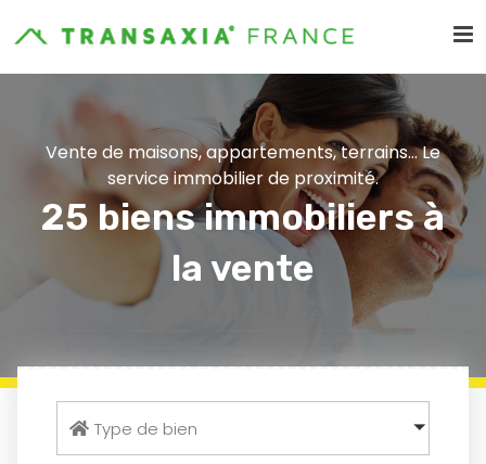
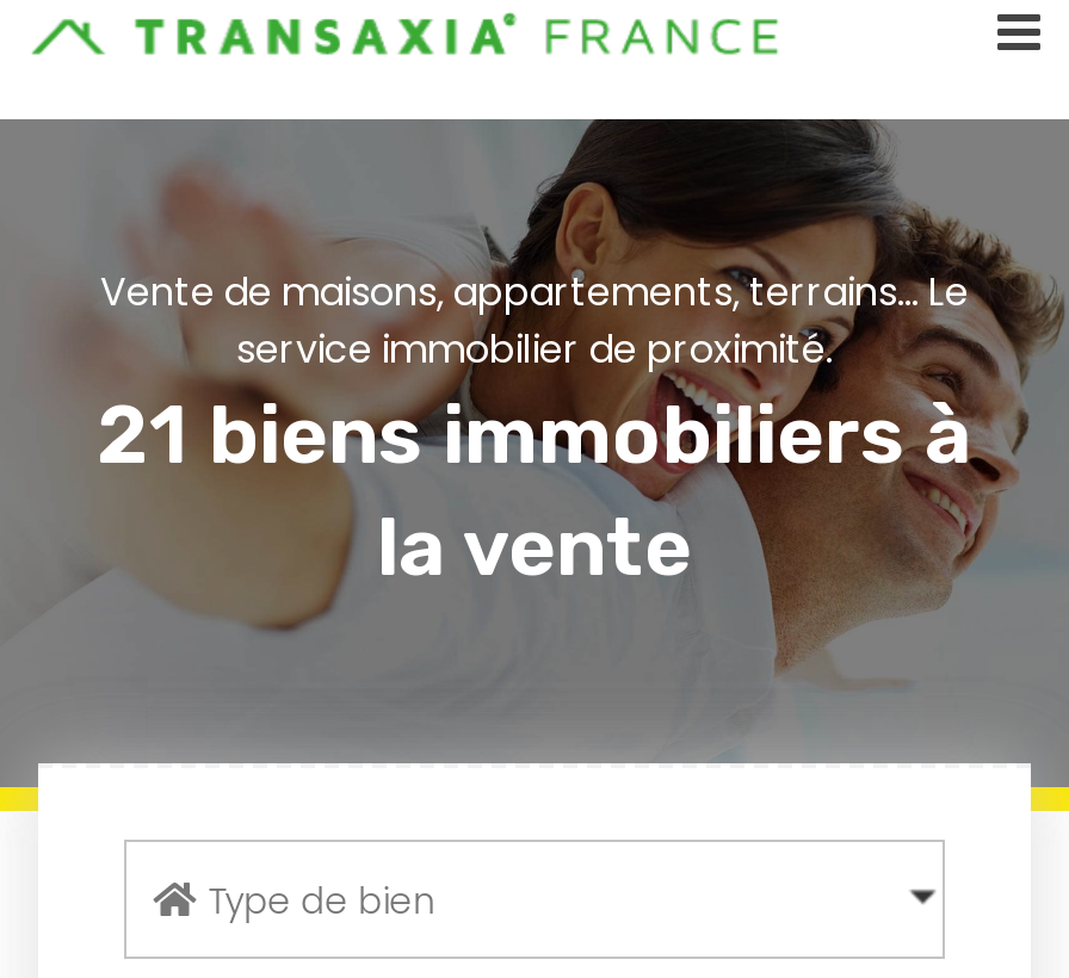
[41,195,445,239] 25 biens immobiliers à -> [97,385,972,483] 21 biens immobiliers à

